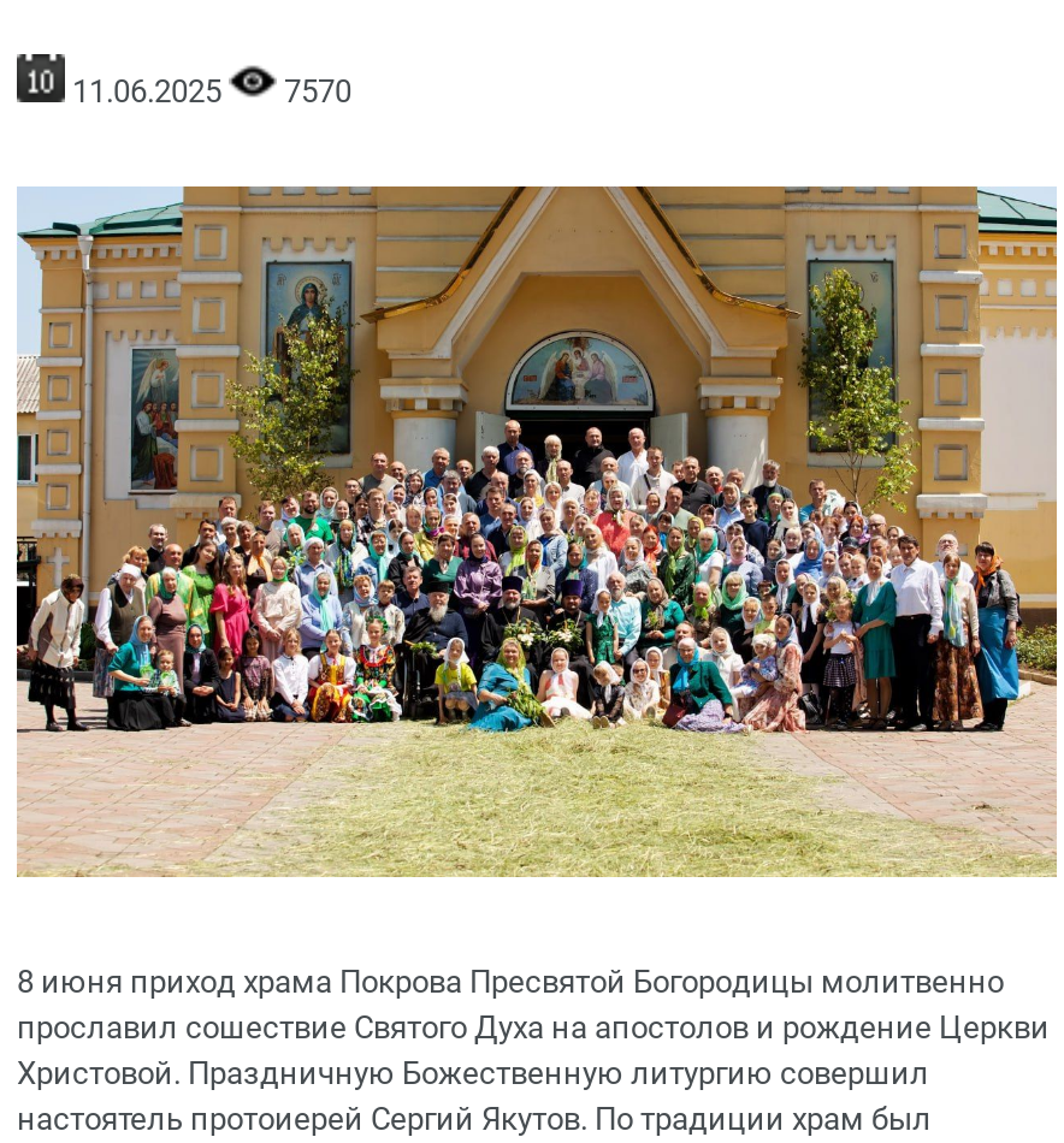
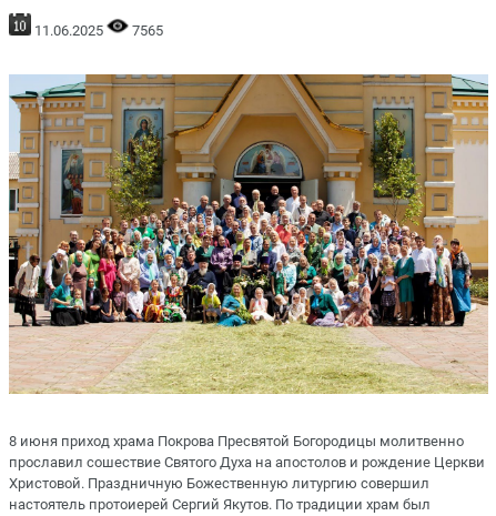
[65,72,351,109] 11.06.2025 7570 -> [31,22,163,39] 11.06.2025 7565

